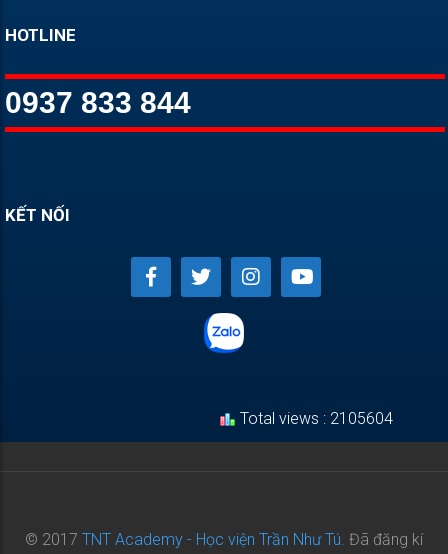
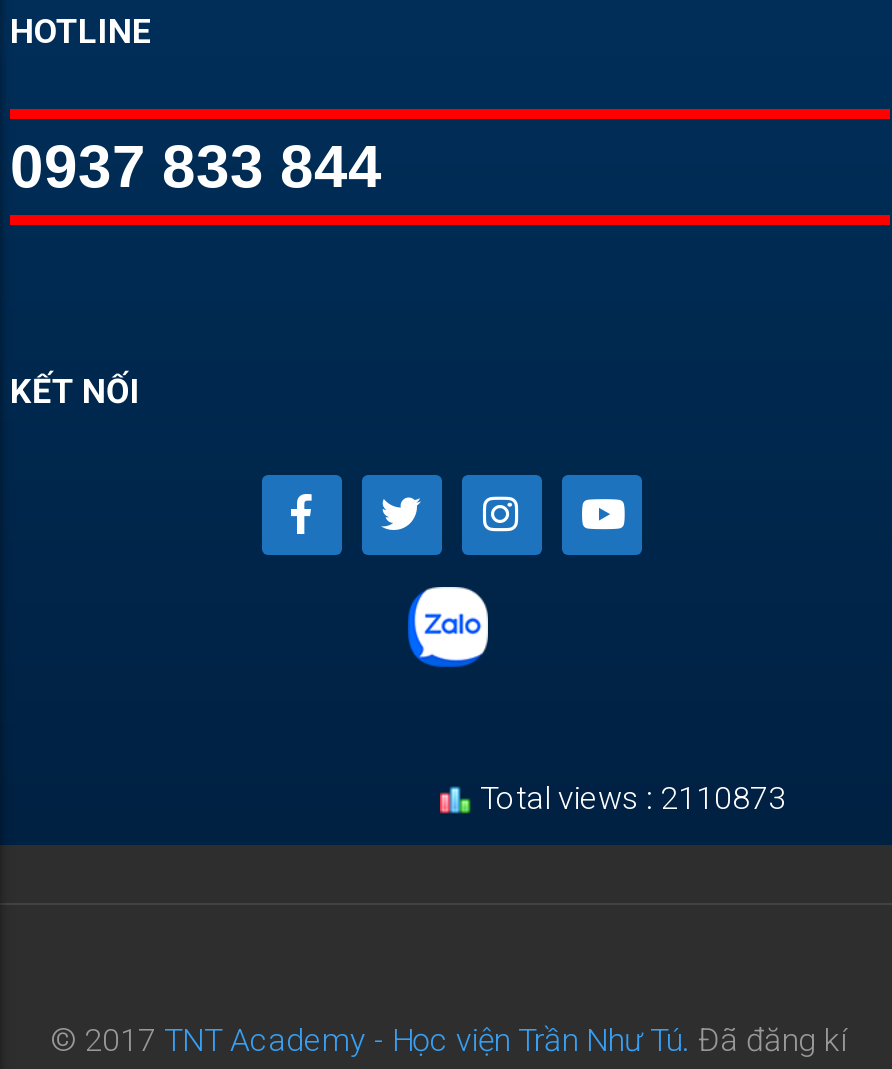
[236,409,393,428] Total views : 2105604 -> [472,779,786,817] Total views : 2110873

